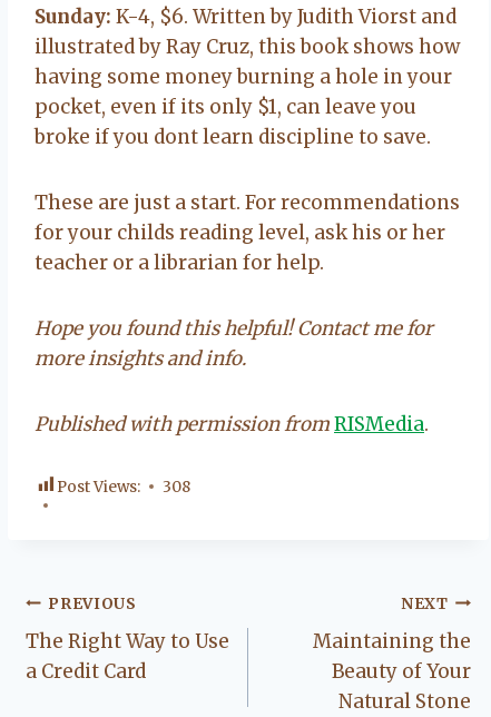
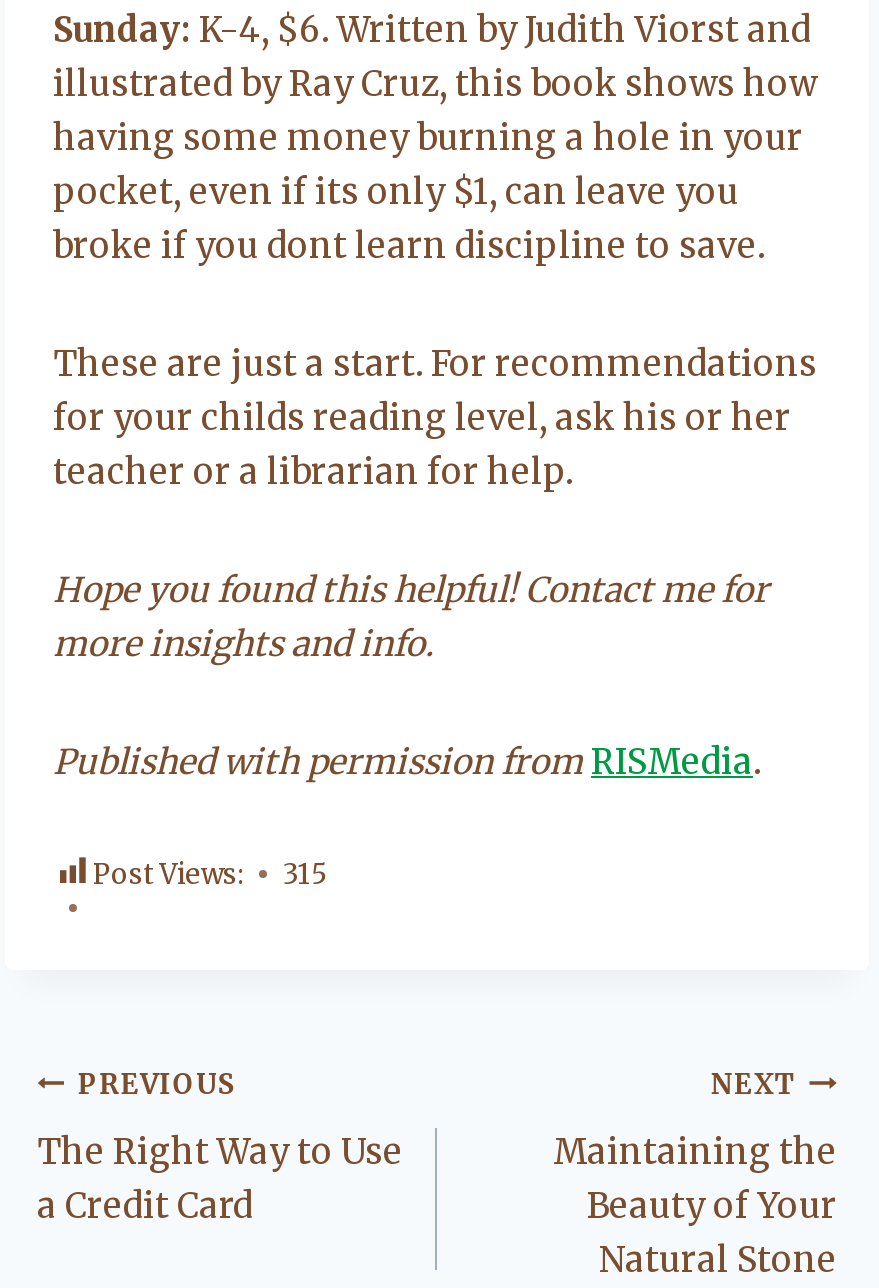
[57,477,190,496] Post Views: 308 -> [93,857,327,891] Post Views: 315

